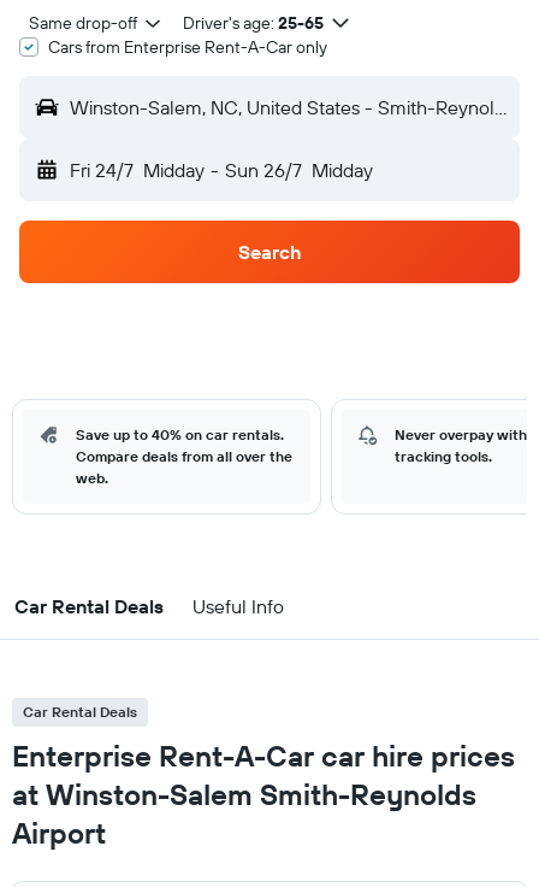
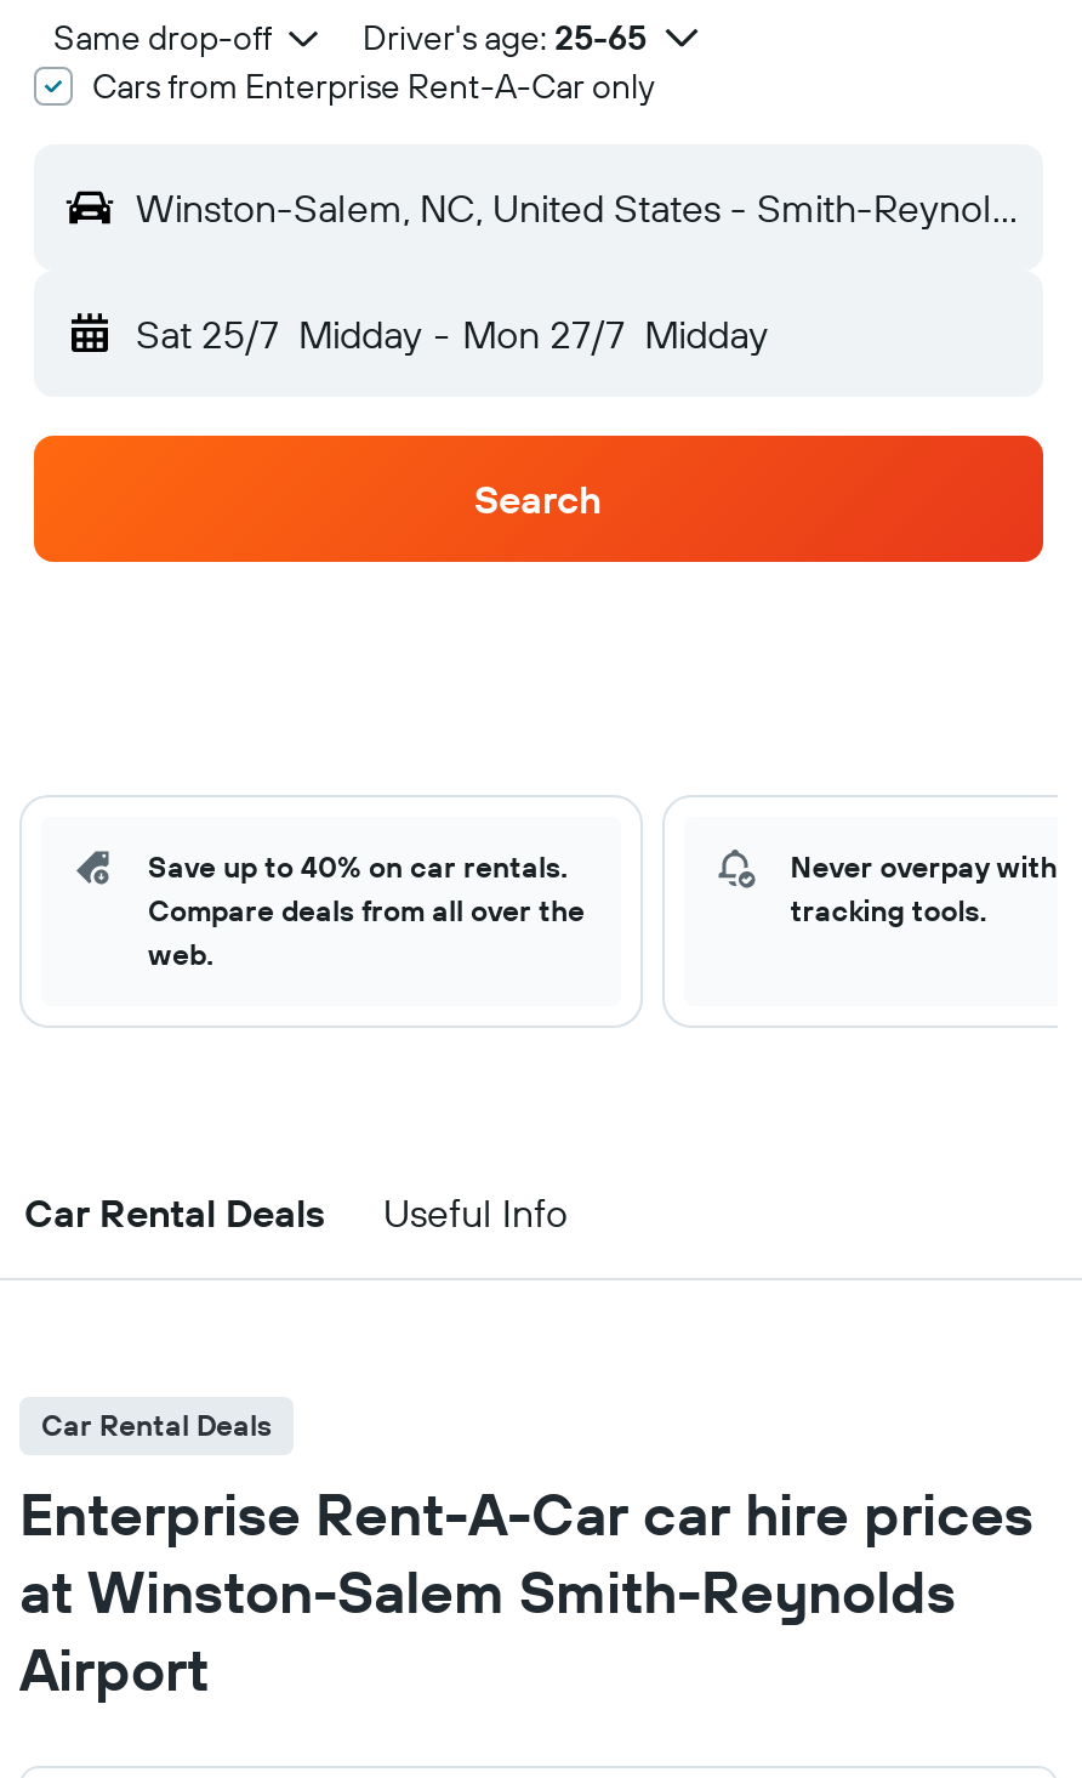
[70,158,372,182] Fri 24/7 Midday - Sun 26/7 Midday -> [136,309,768,358] Sat 25/7 Midday - Mon 27/7 Midday

